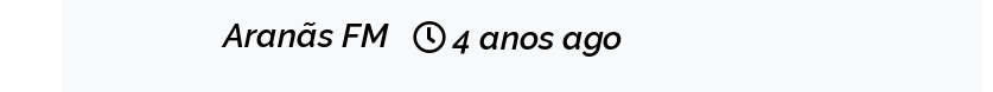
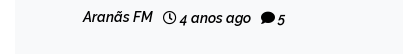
none -> [278,10,285,26] 5

